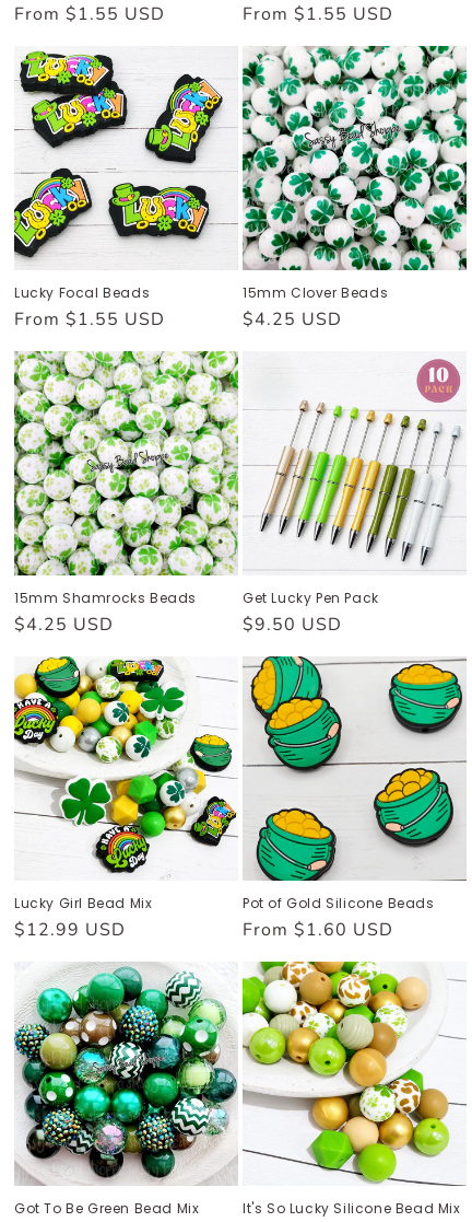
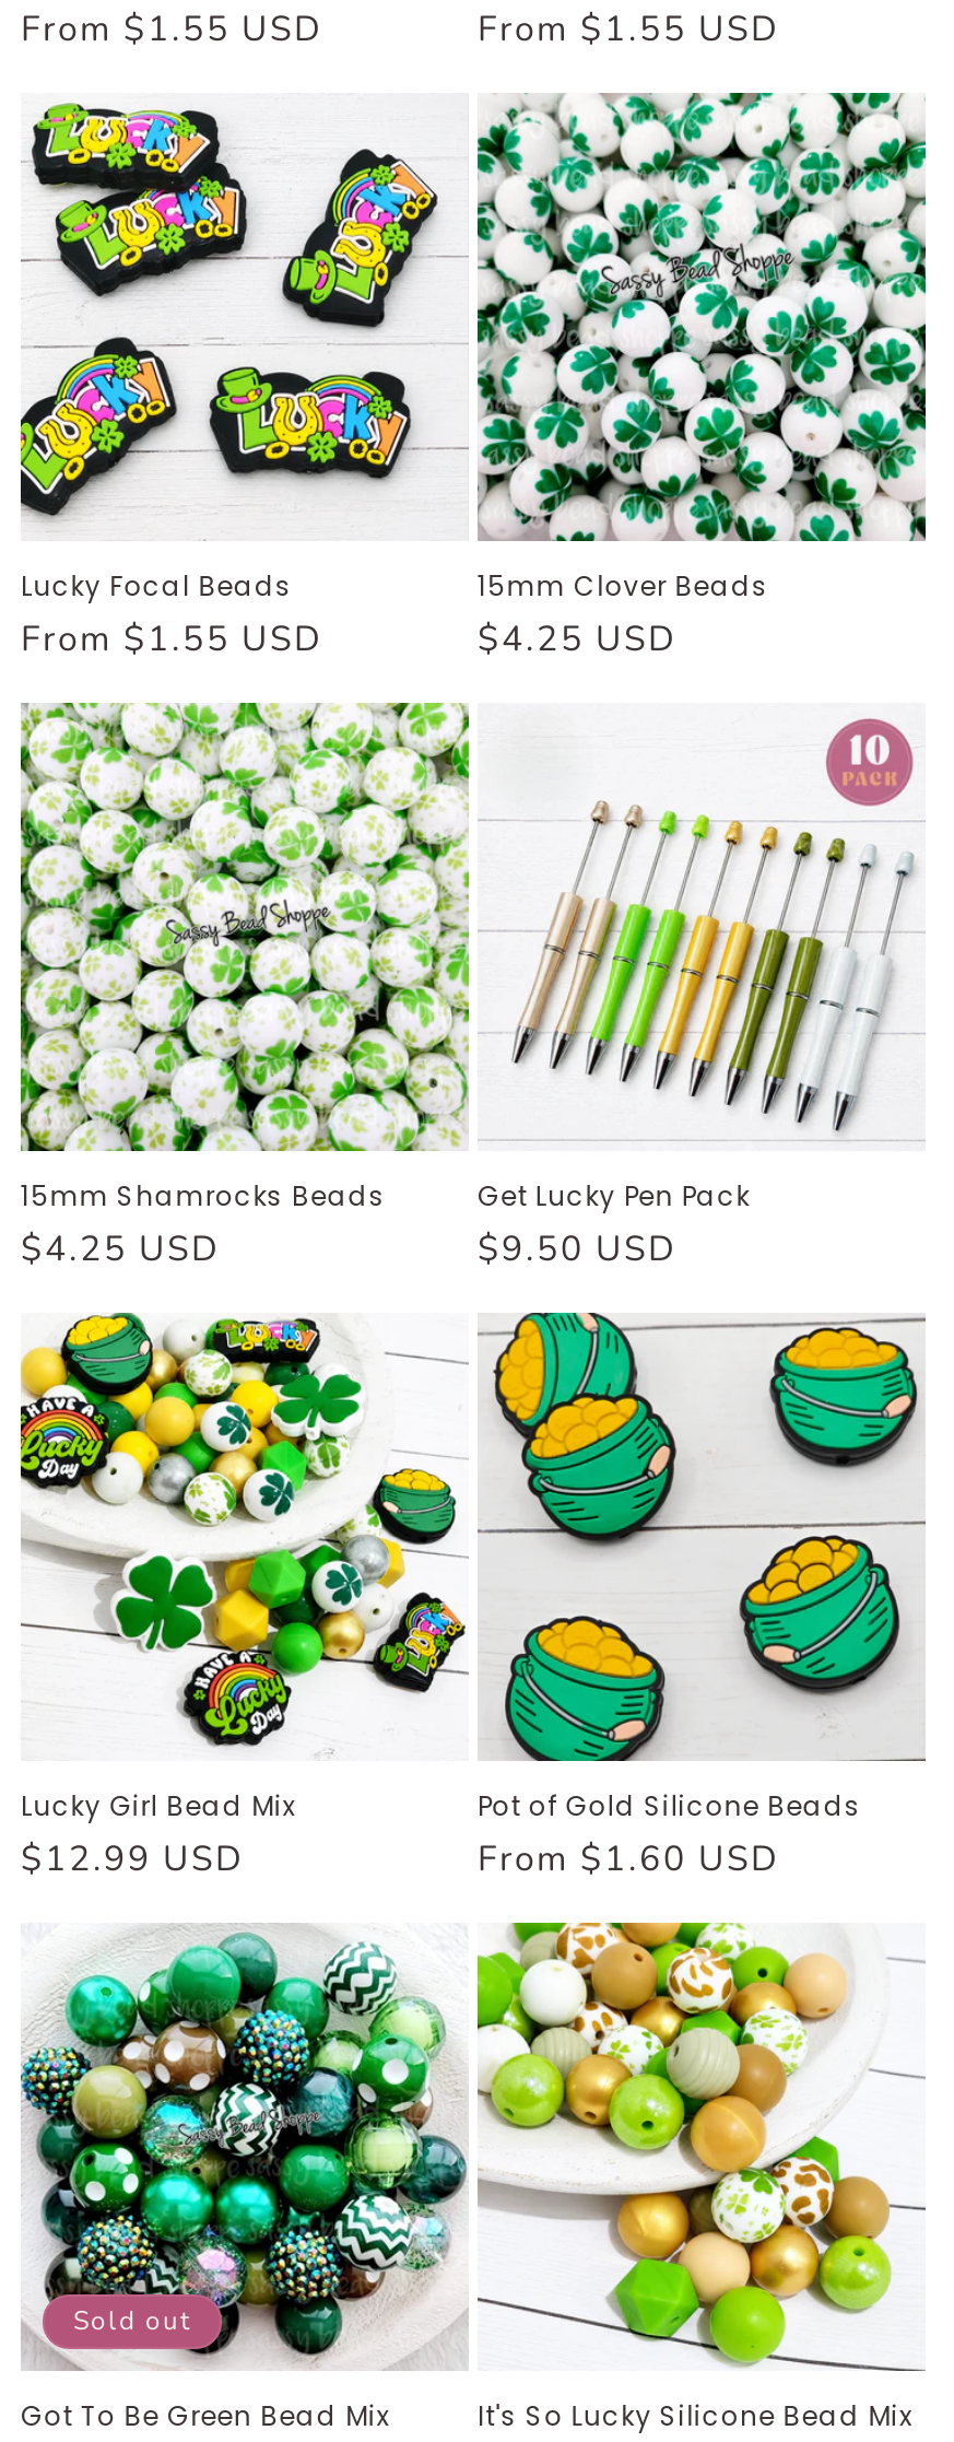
none -> [73,2303,191,2338] Sold out

